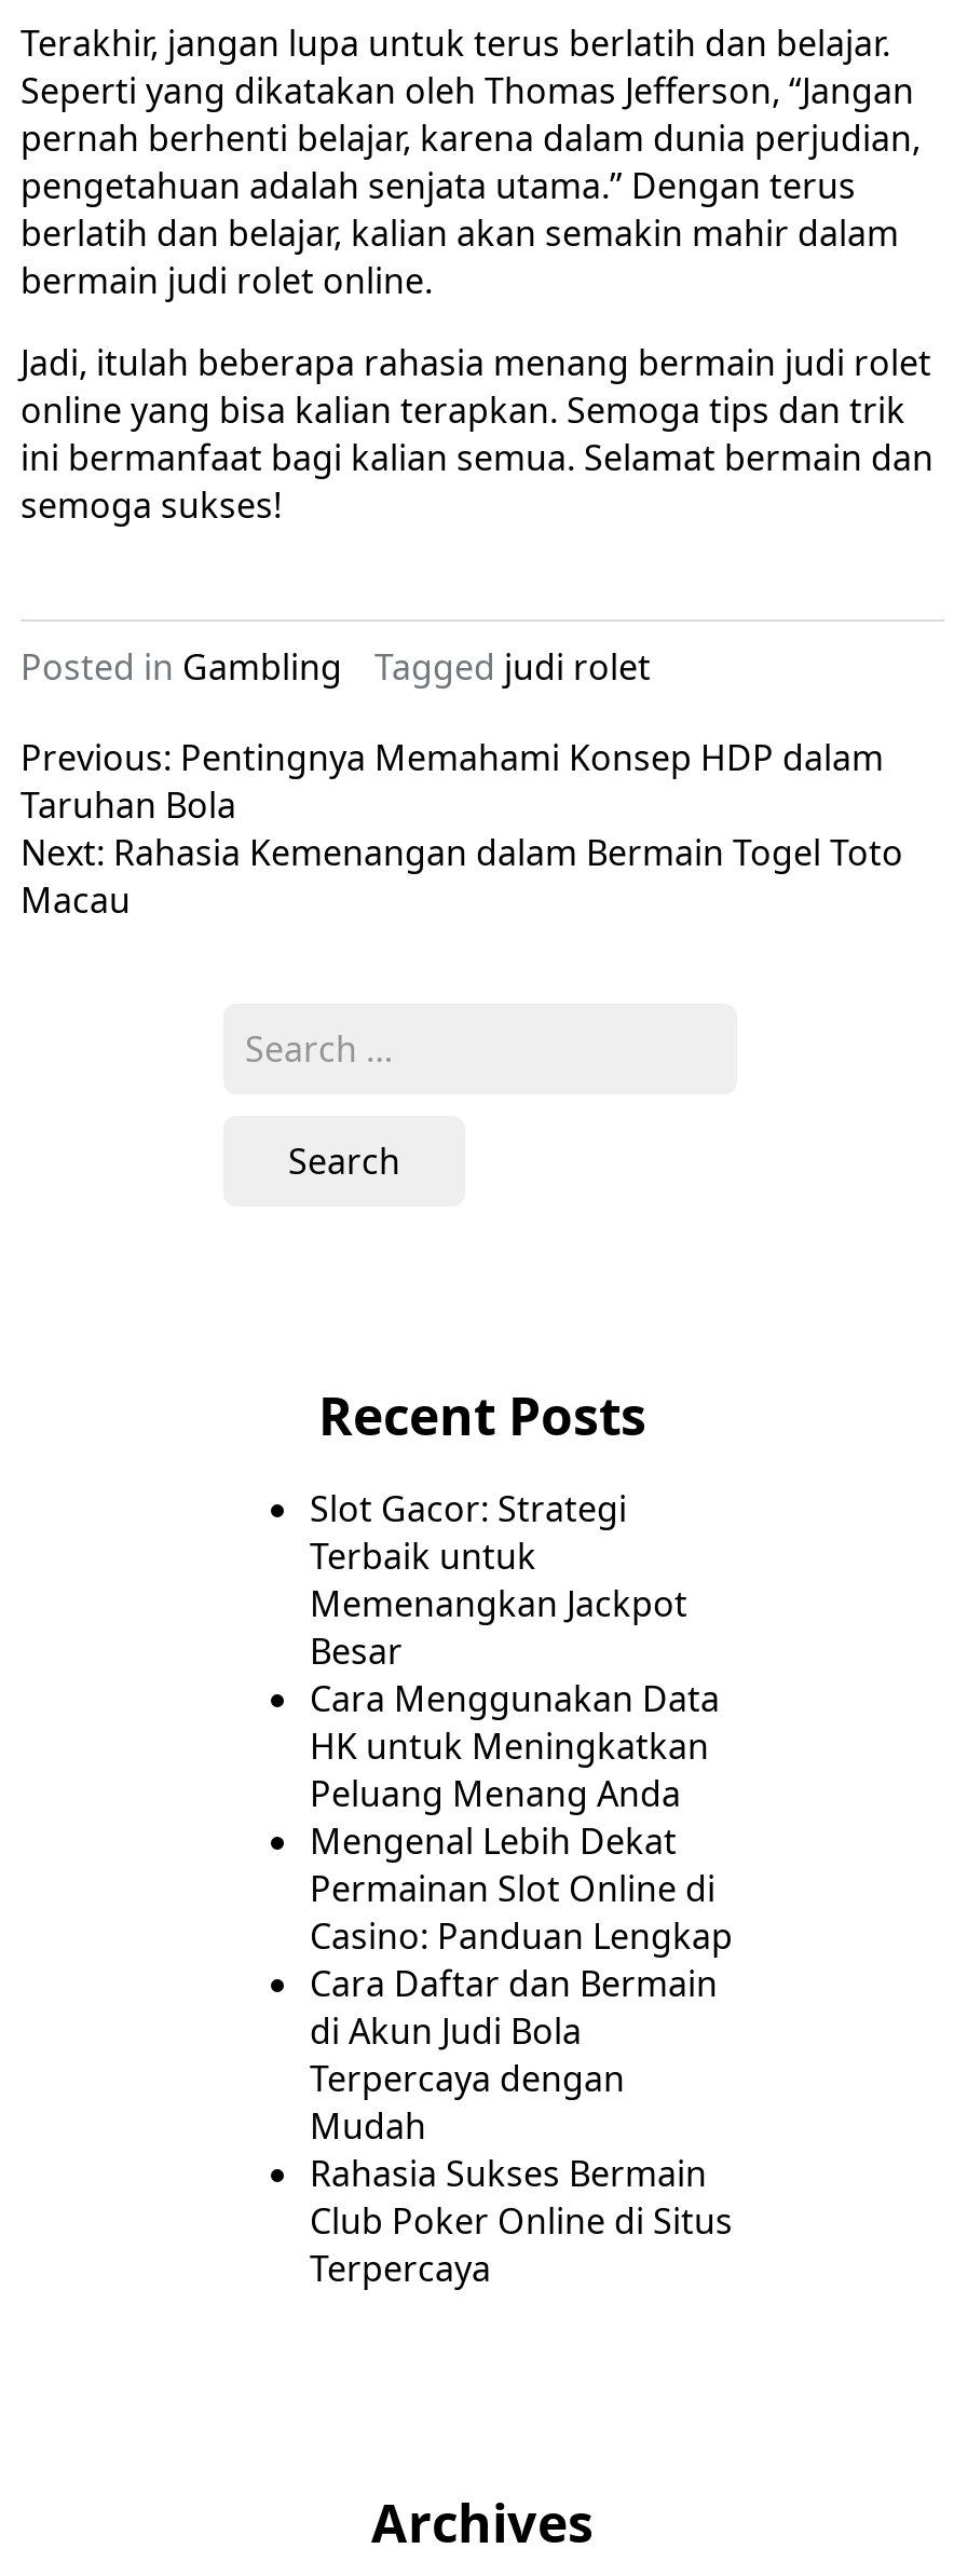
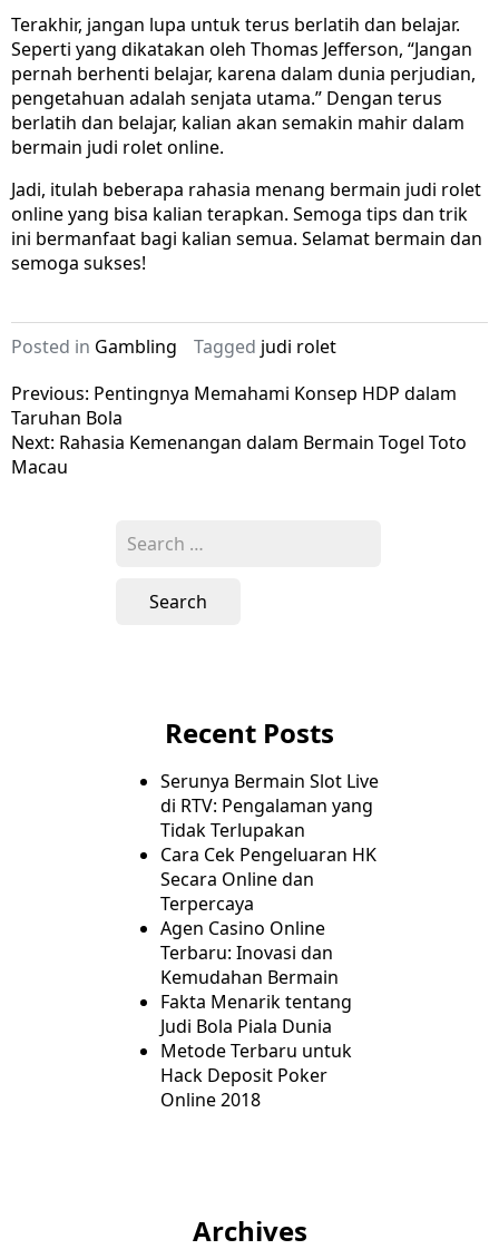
[310,1485,733,2245] Slot Gacor: Strategi | Terbaik untuk | Memenangkan Jackpot | Besar | Cara Menggunakan Data | HK untuk Meningkatkan | Peluang Menang Anda | Mengenal Lebih Dekat | Permainan Slot Online di | Casino: Panduan Lengkap | Cara Daftar dan Bermain | di Akun Judi Bola | Terpercaya dengan | Mudah | Rahasia Sukses Bermain | Club Poker Online di Situs -> [160,769,379,891] Serunya Bermain Slot Live | di RTV: Pengalaman yang | Tidak Terlupakan | Cara Cek Pengeluaran HK | Secara Online dan
moved [310,2245,491,2292] -> [160,891,254,916]: Terpercaya
none -> [160,916,352,1112] Agen Casino Online | Terbaru: Inovasi dan | Kemudahan Bermain | Fakta Menarik tentang | Judi Bola Piala Dunia | Metode Terbaru untuk | Hack Deposit Poker | Online 2018

